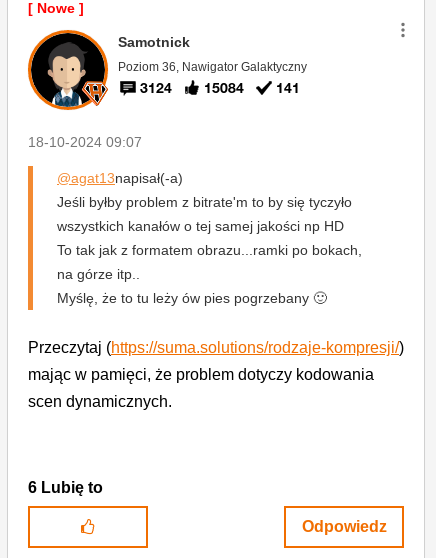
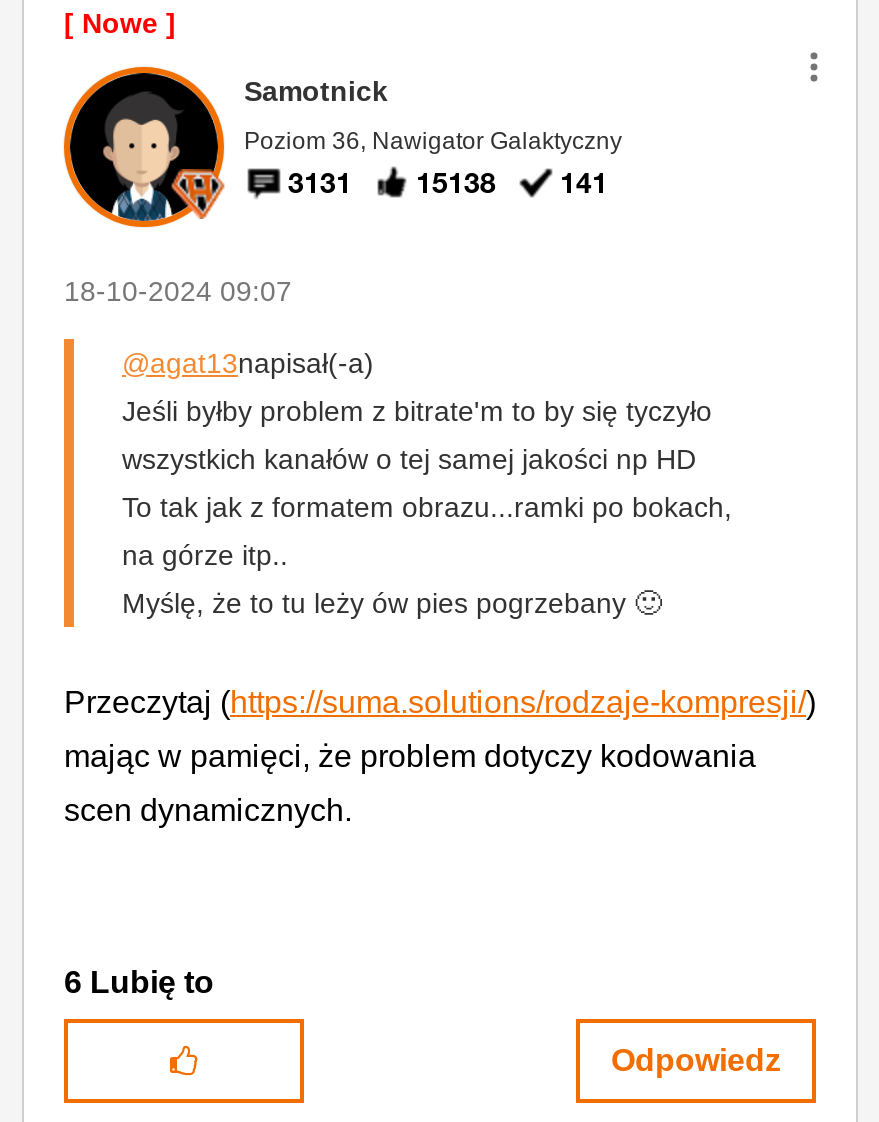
[140,79,172,97] 3124 -> [288,165,352,201] 3131
[204,79,244,97] 15084 -> [416,165,496,201] 15138

